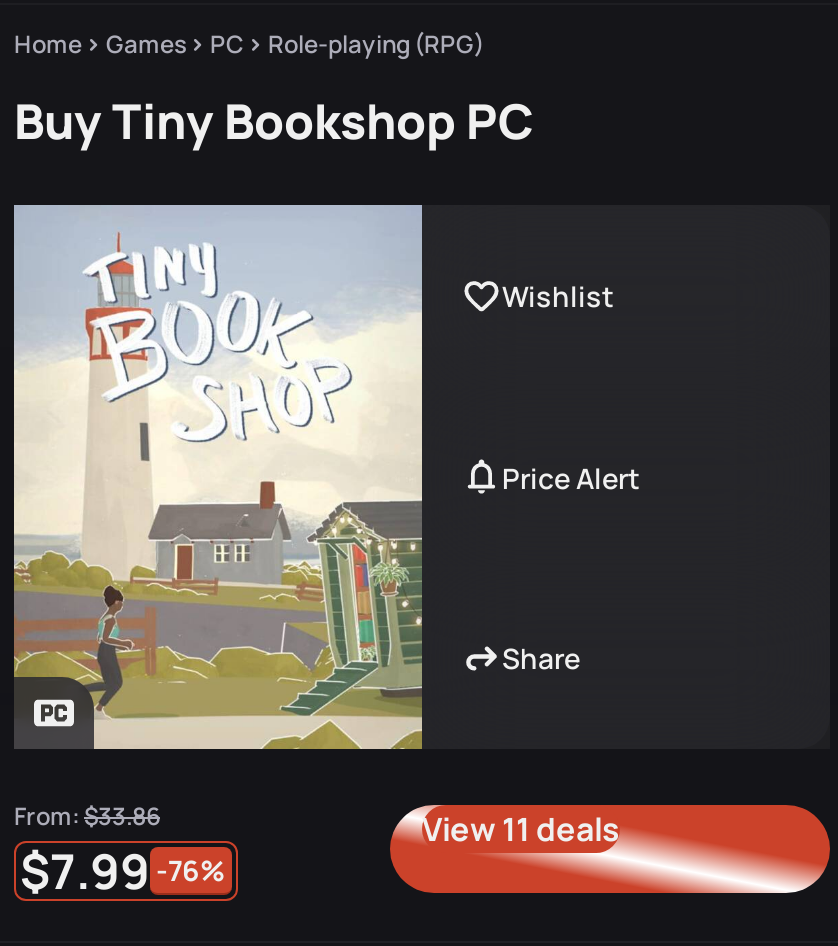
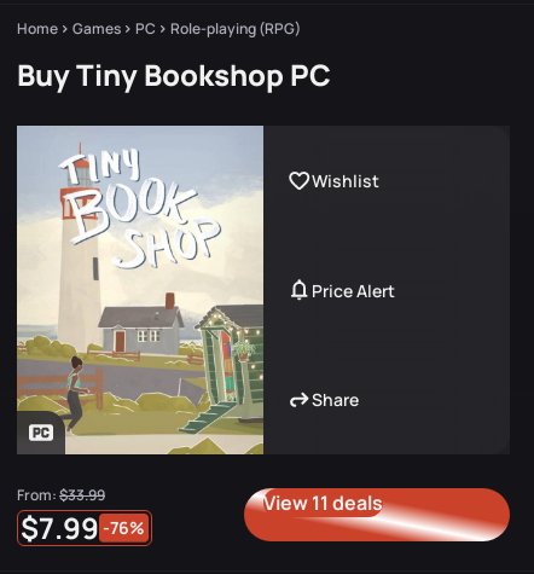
[14,800,160,834] From: $33.86 -> [17,485,105,505] From: $33.99

